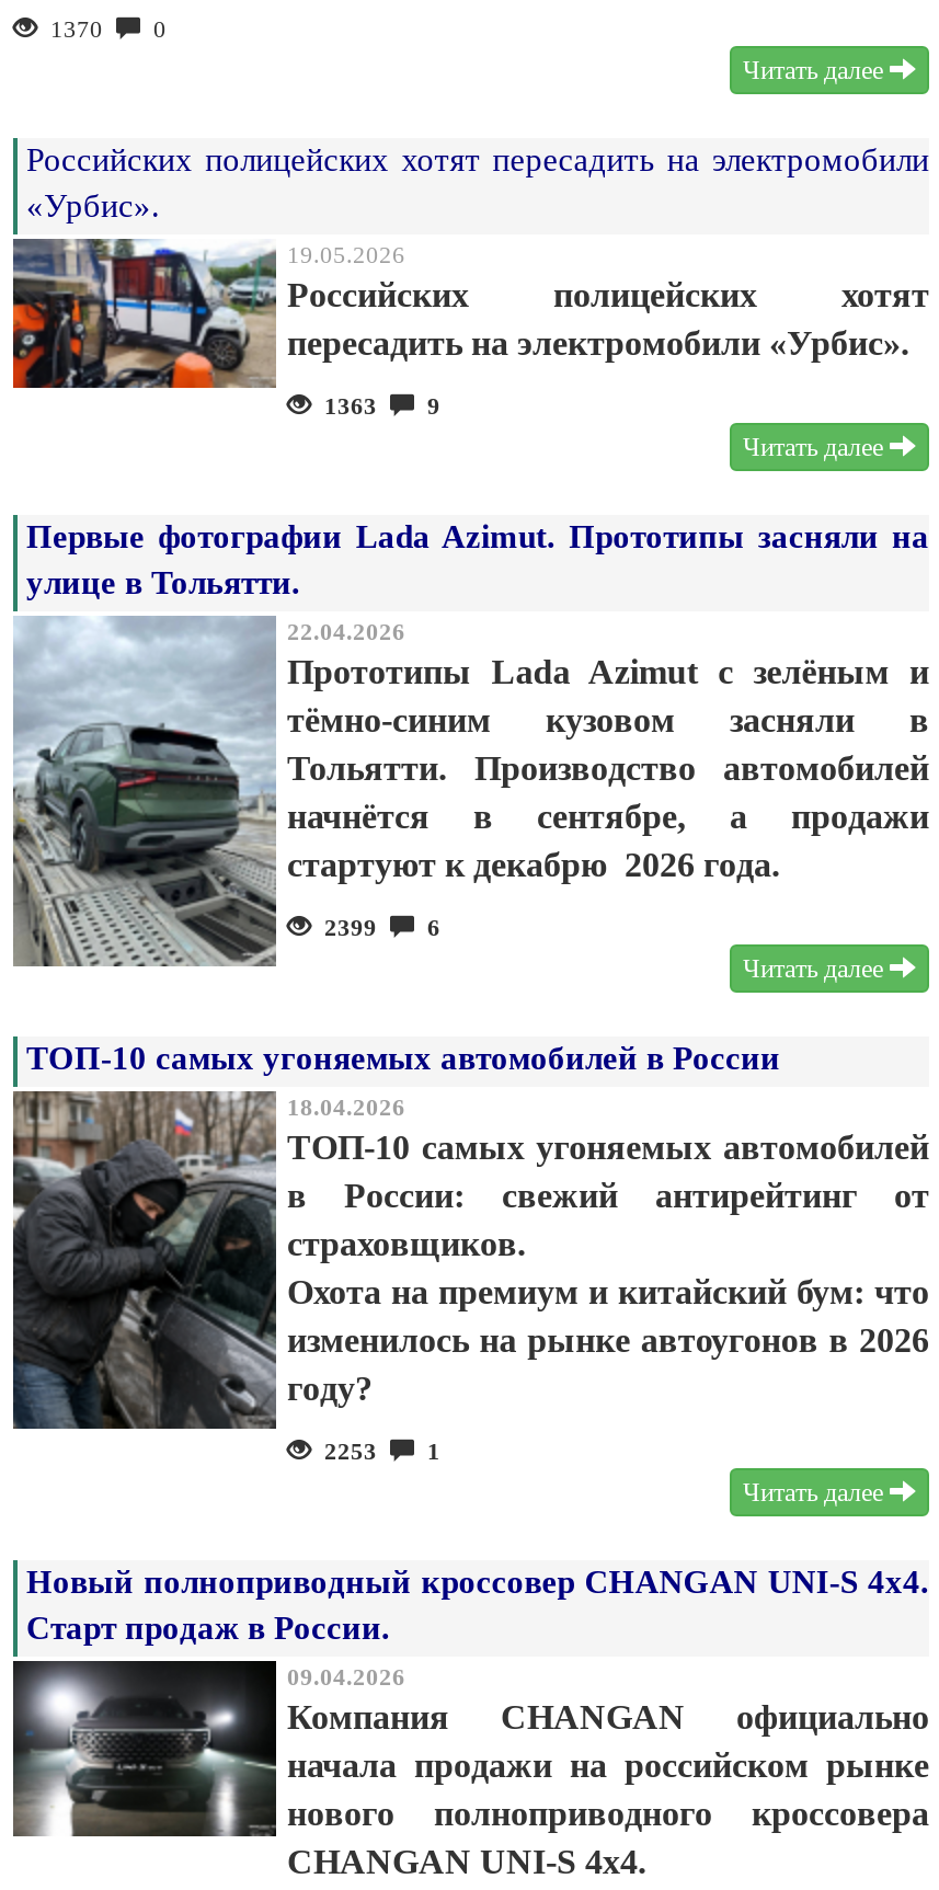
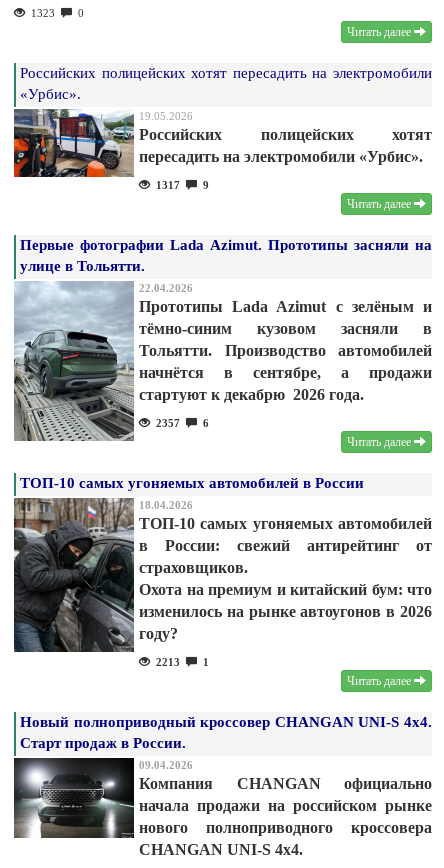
[44,15,167,42] 1370 0 -> [28,7,84,19] 1323 0
[318,392,440,419] 1363 9 -> [153,179,209,191] 1317 9
[318,914,440,940] 2399 6 -> [153,417,209,429] 2357 6
[318,1437,440,1464] 2253 1 -> [153,656,209,668] 2213 1

